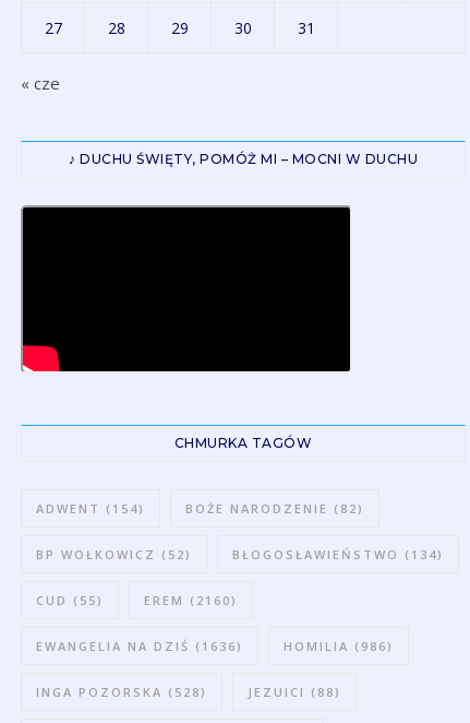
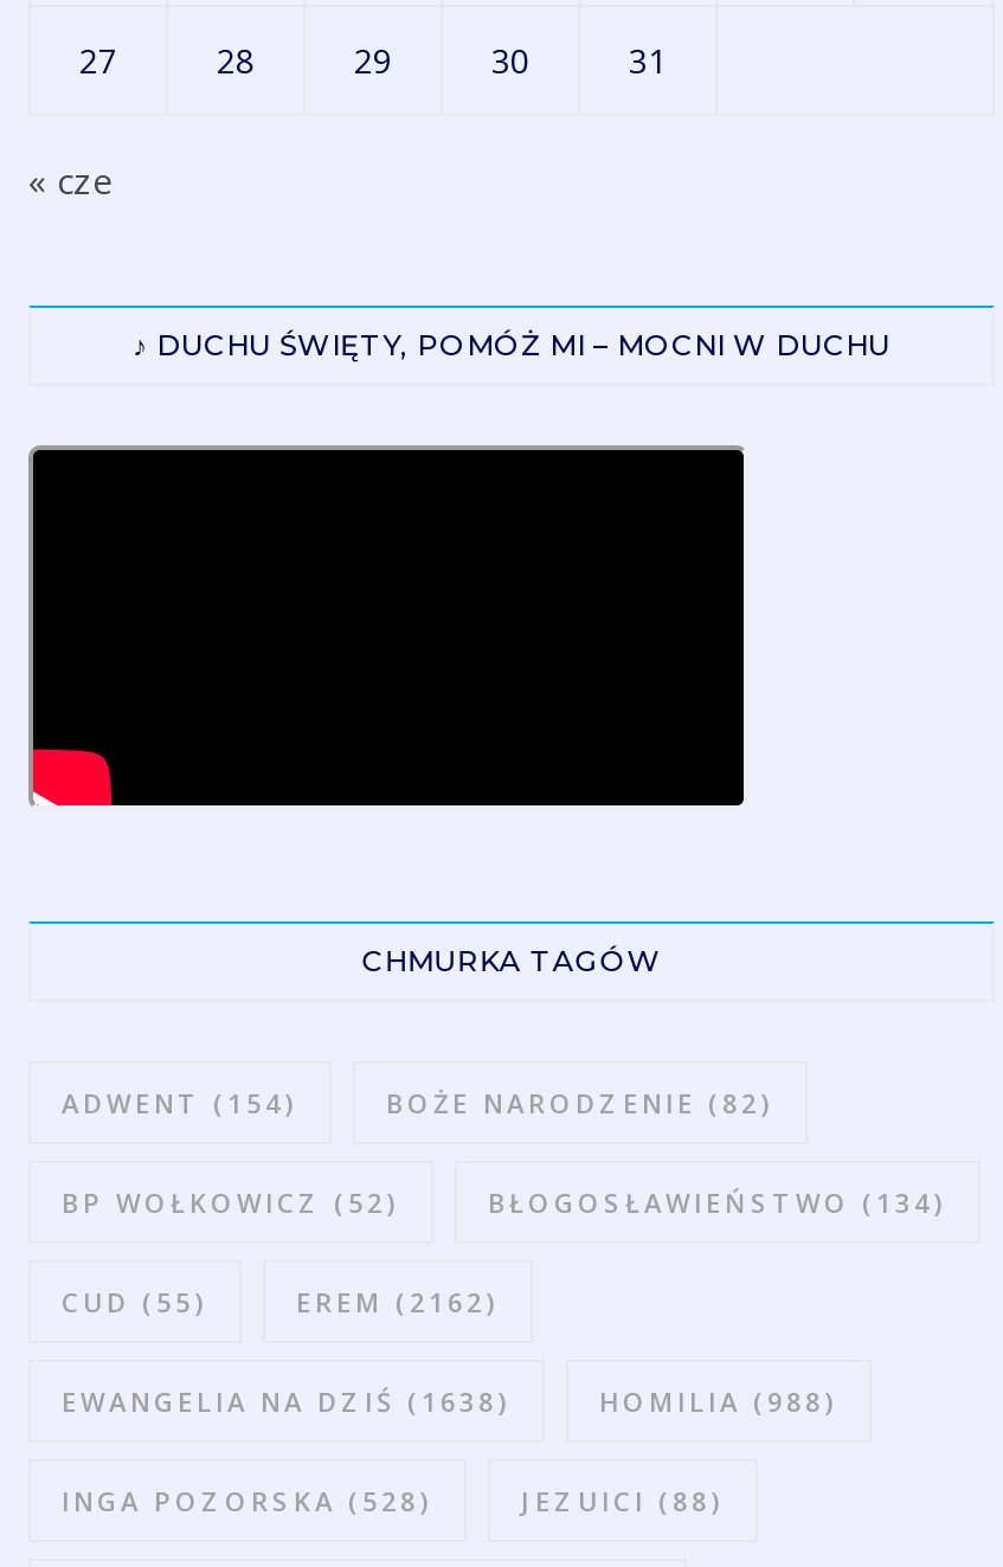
[144,592,238,609] EREM (2160) -> [296,1285,500,1320] EREM (2162)
[36,638,243,655] EWANGELIA NA DZIŚ (1636) -> [62,1384,512,1420] EWANGELIA NA DZIŚ (1638)
[284,638,394,655] HOMILIA (986) -> [599,1384,838,1420] HOMILIA (988)

